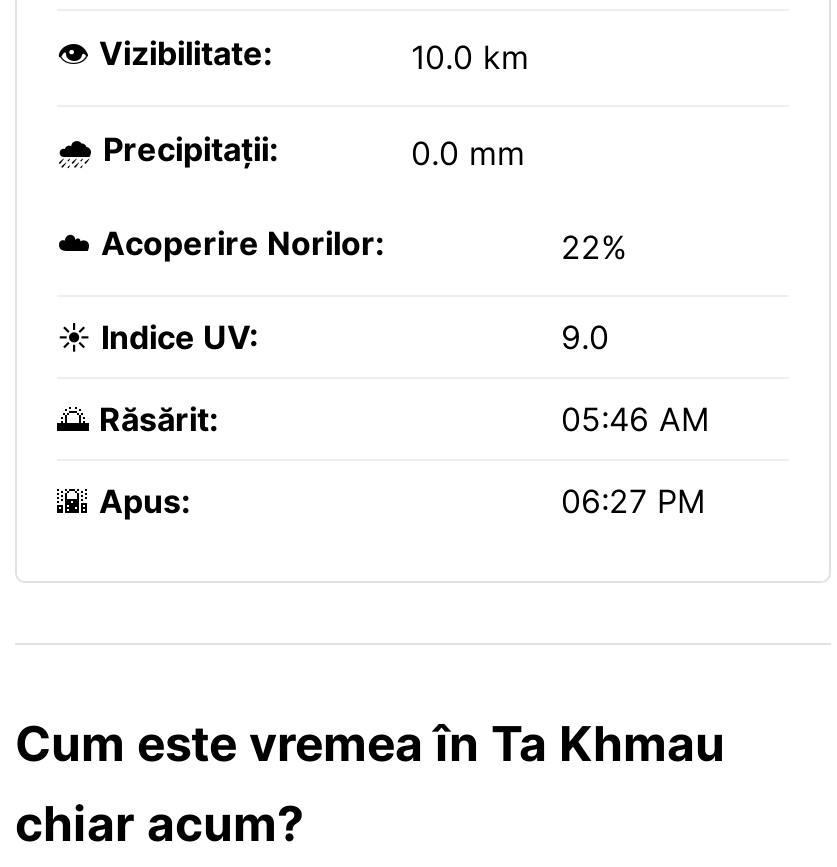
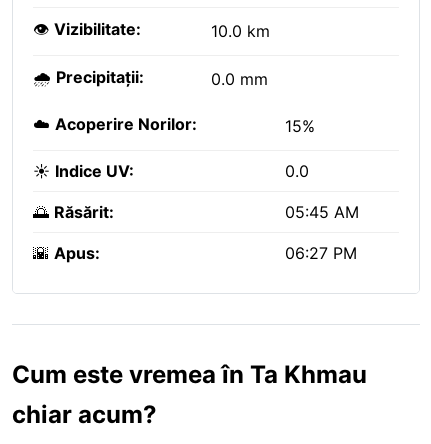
[561,227,627,267] 22% -> [285,116,315,136] 15%
[561,317,609,357] 9.0 -> [285,161,309,181] 0.0
[561,399,709,439] 05:46 AM -> [285,202,359,222] 05:45 AM

